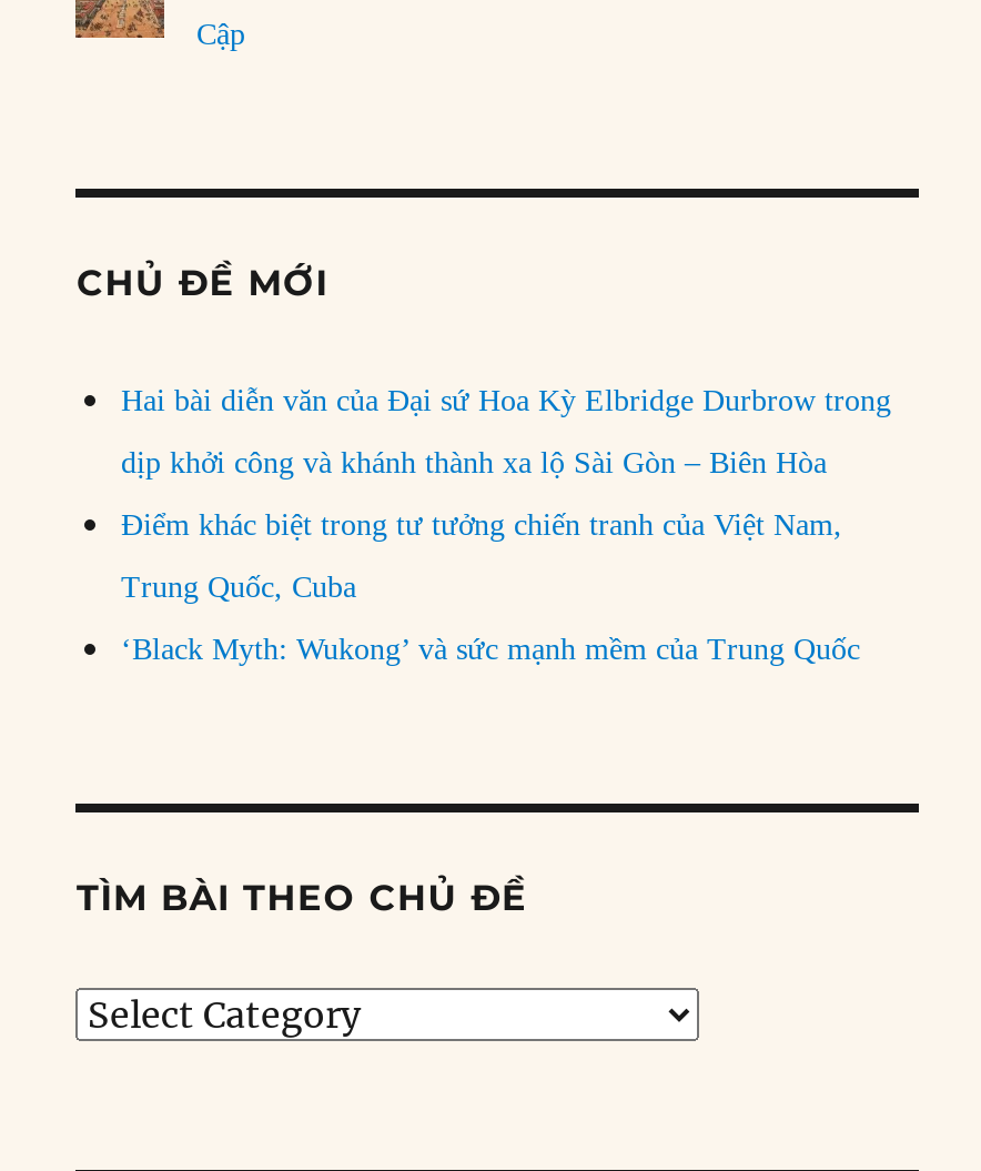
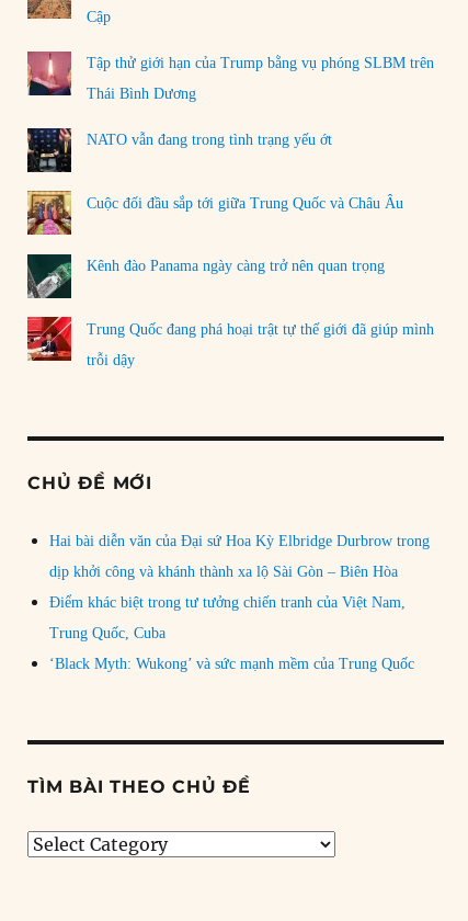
none -> [26,50,435,148] [image] | Tập thử giới hạn của Trump bằng vụ phóng SLBM trên | Thái Bình Dương | NATO vẫn đang trong tình trạng yếu ớt
none -> [26,127,404,211] [image] | Cuộc đối đầu sắp tới giữa Trung Quốc và Châu Âu
none -> [26,253,435,368] [image] | Trung Quốc đang phá hoại trật tự thế giới đã giúp mình | trỗi dậy
none -> [26,316,71,362] [image]
none -> [27,190,385,274] [image] | Kênh đào Panama ngày càng trở nên quan trọng

